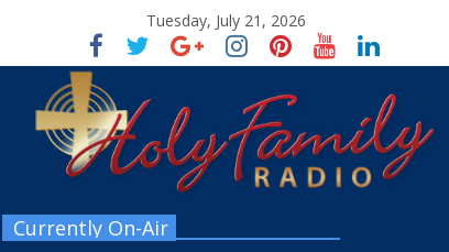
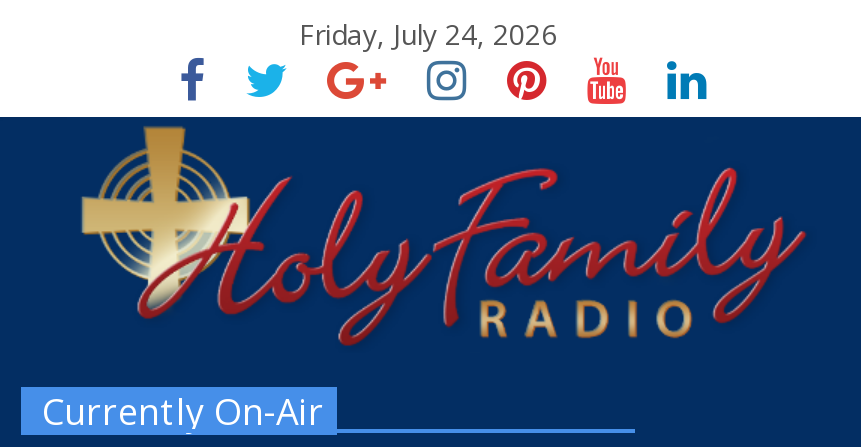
[146,10,306,31] Tuesday, July 21, 2026 -> [299,15,557,53] Friday, July 24, 2026

